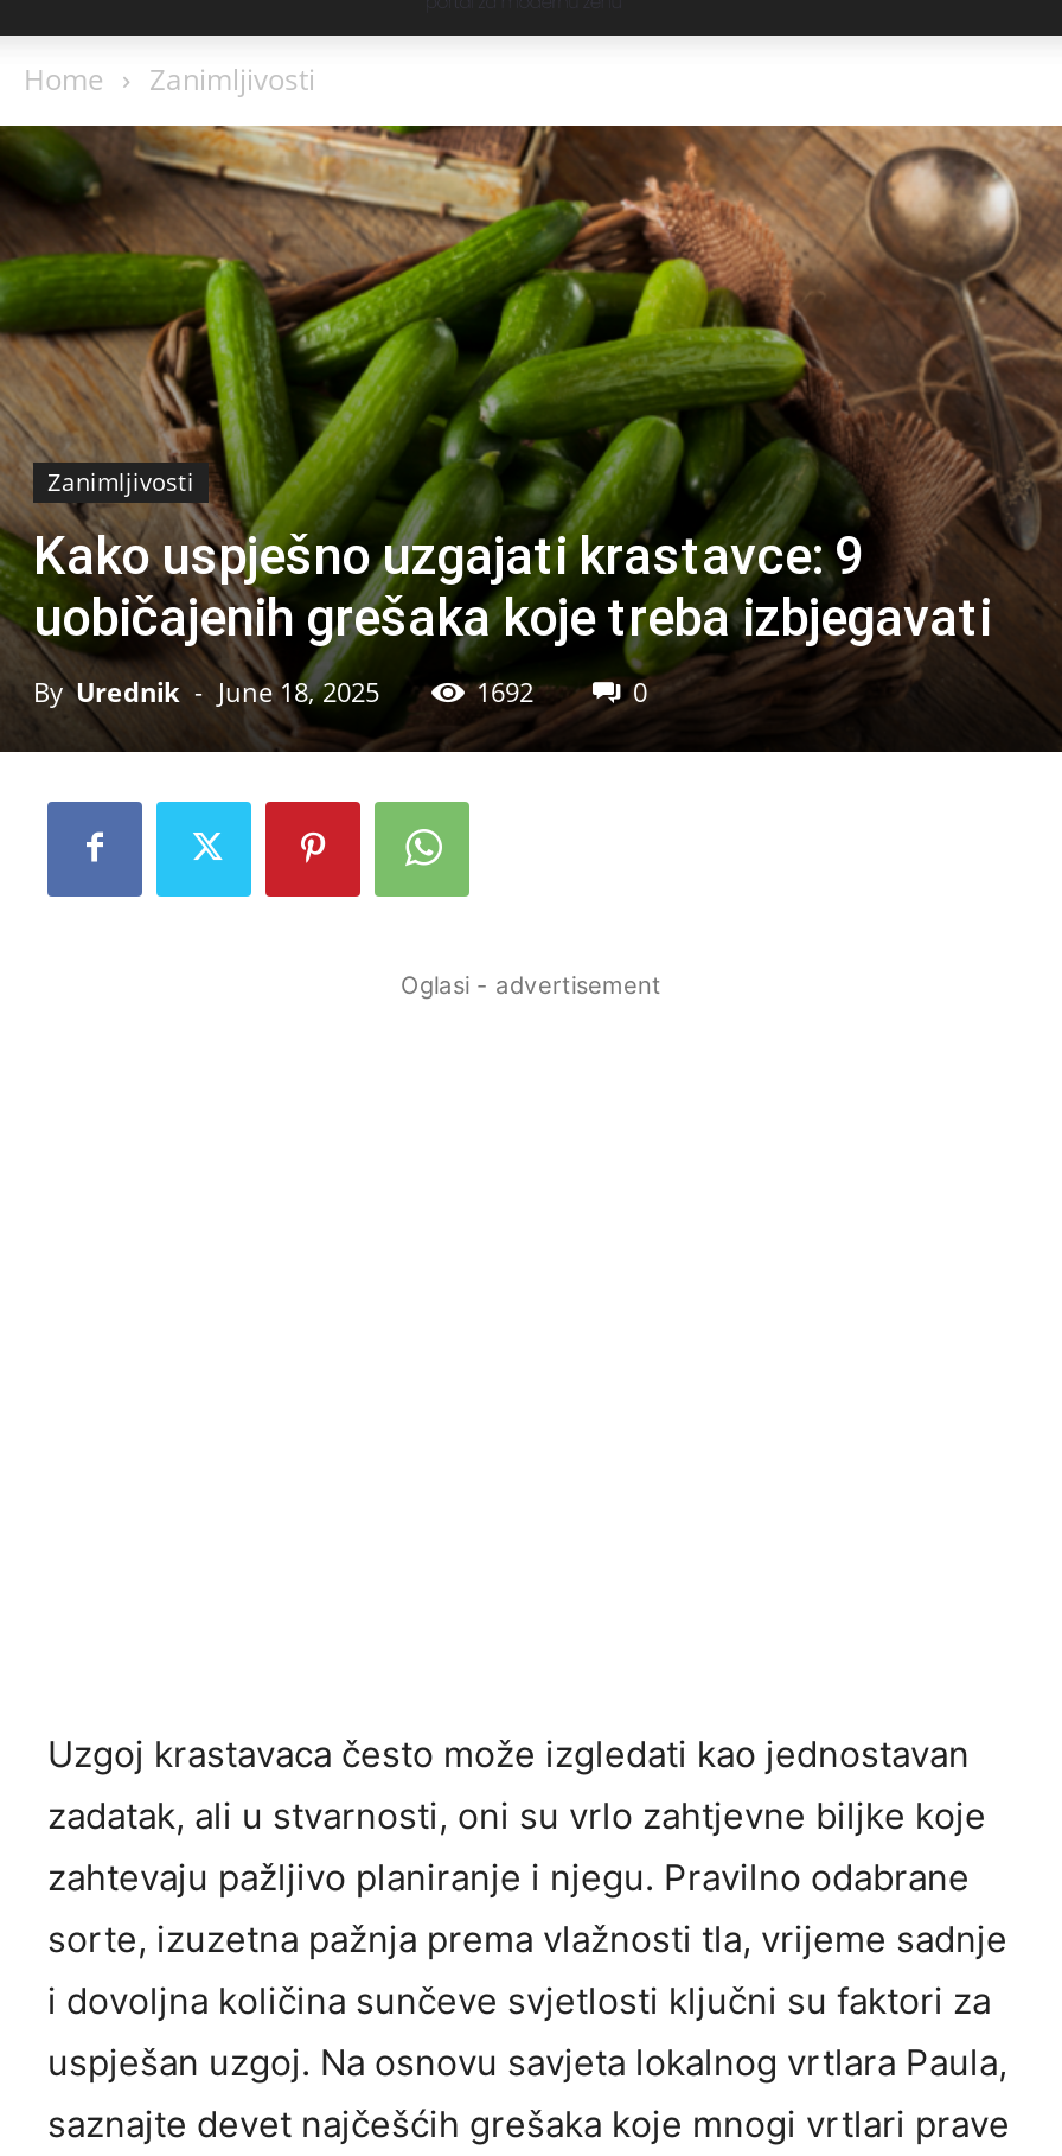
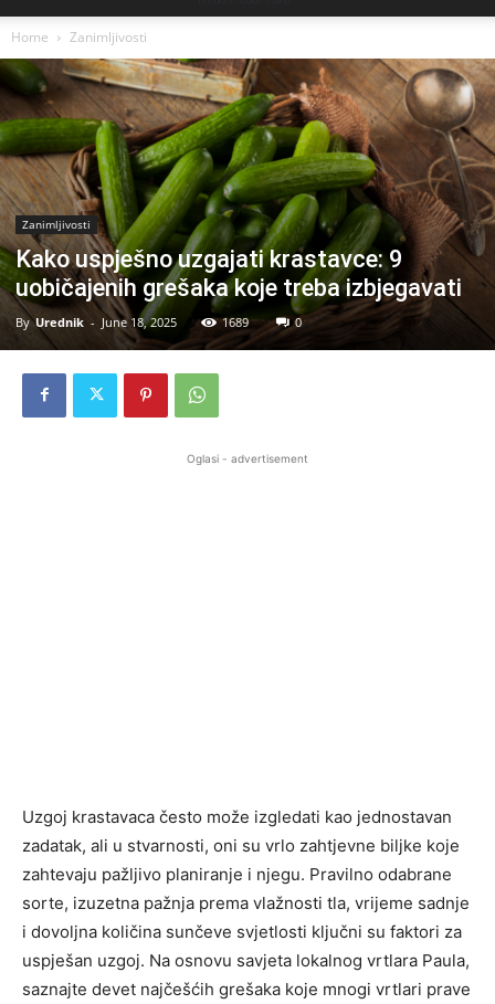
[476,673,533,708] 1692 -> [222,313,249,330] 1689

